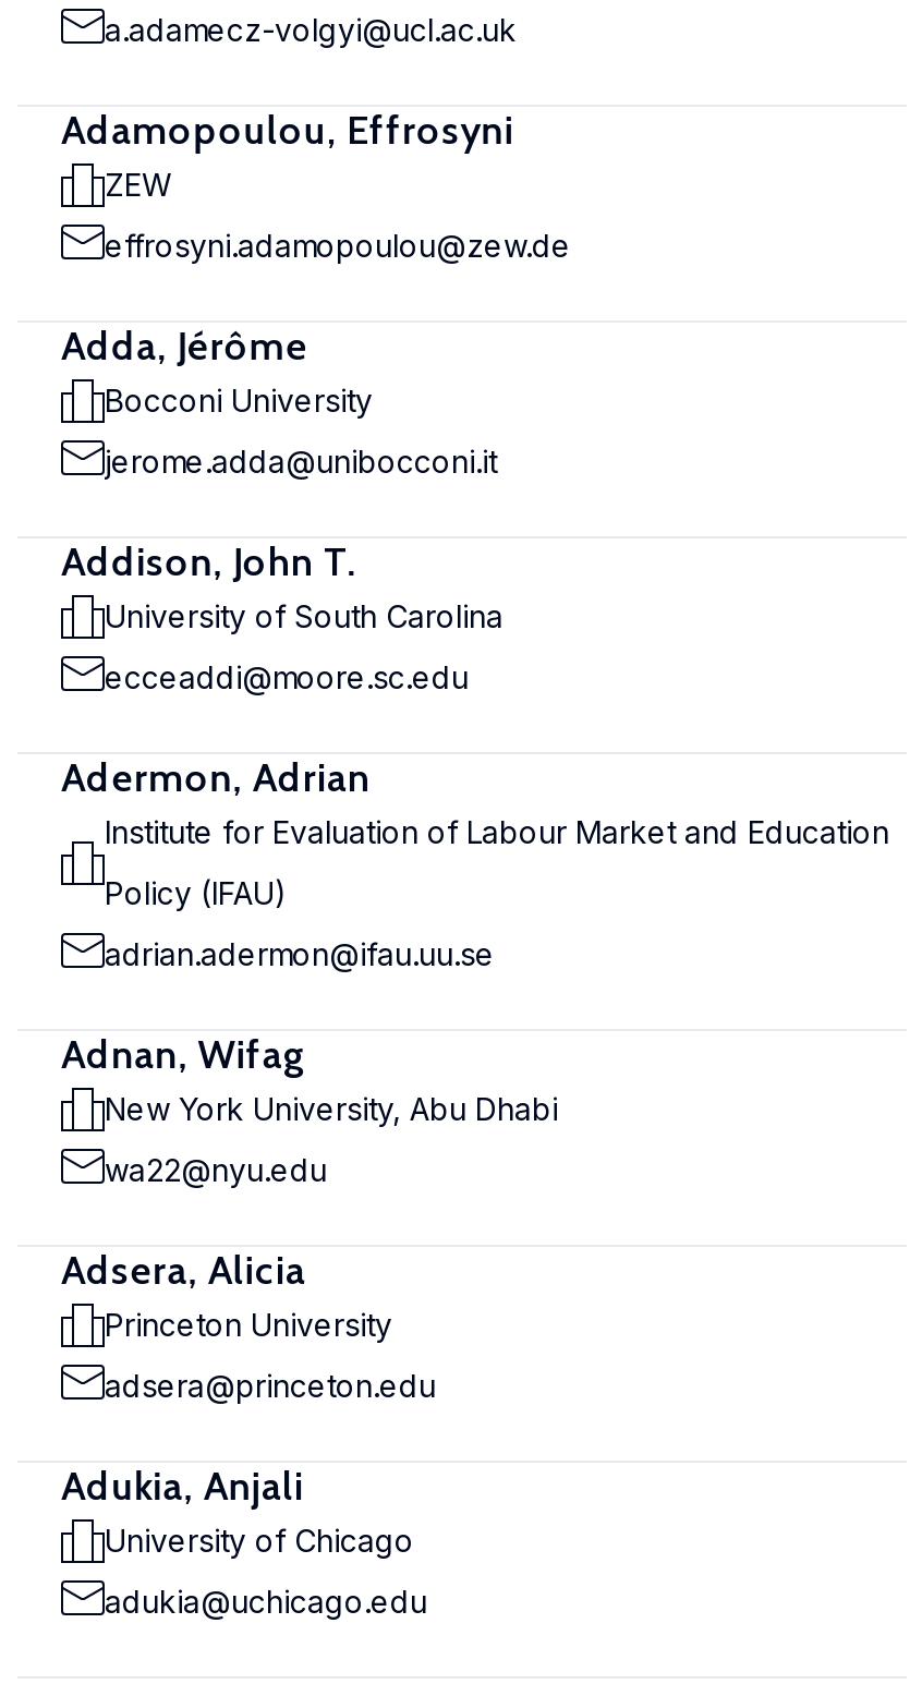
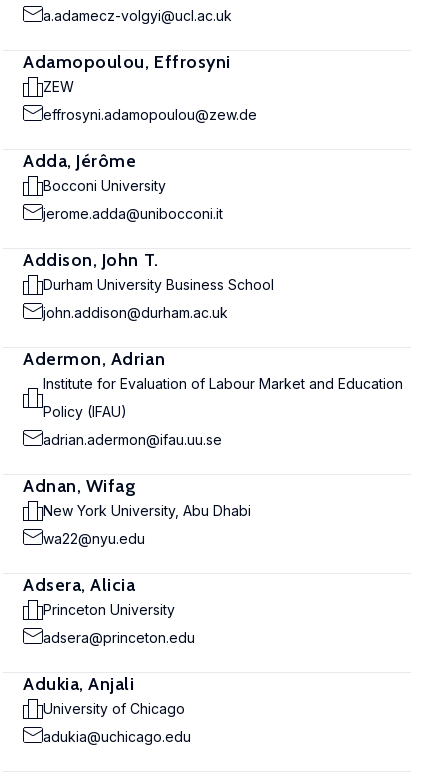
[105,597,504,634] University of South Carolina -> [43,276,274,293] Durham University Business School
[105,658,469,695] ecceaddi@moore.sc.edu -> [43,304,228,321] john.addison@durham.ac.uk

